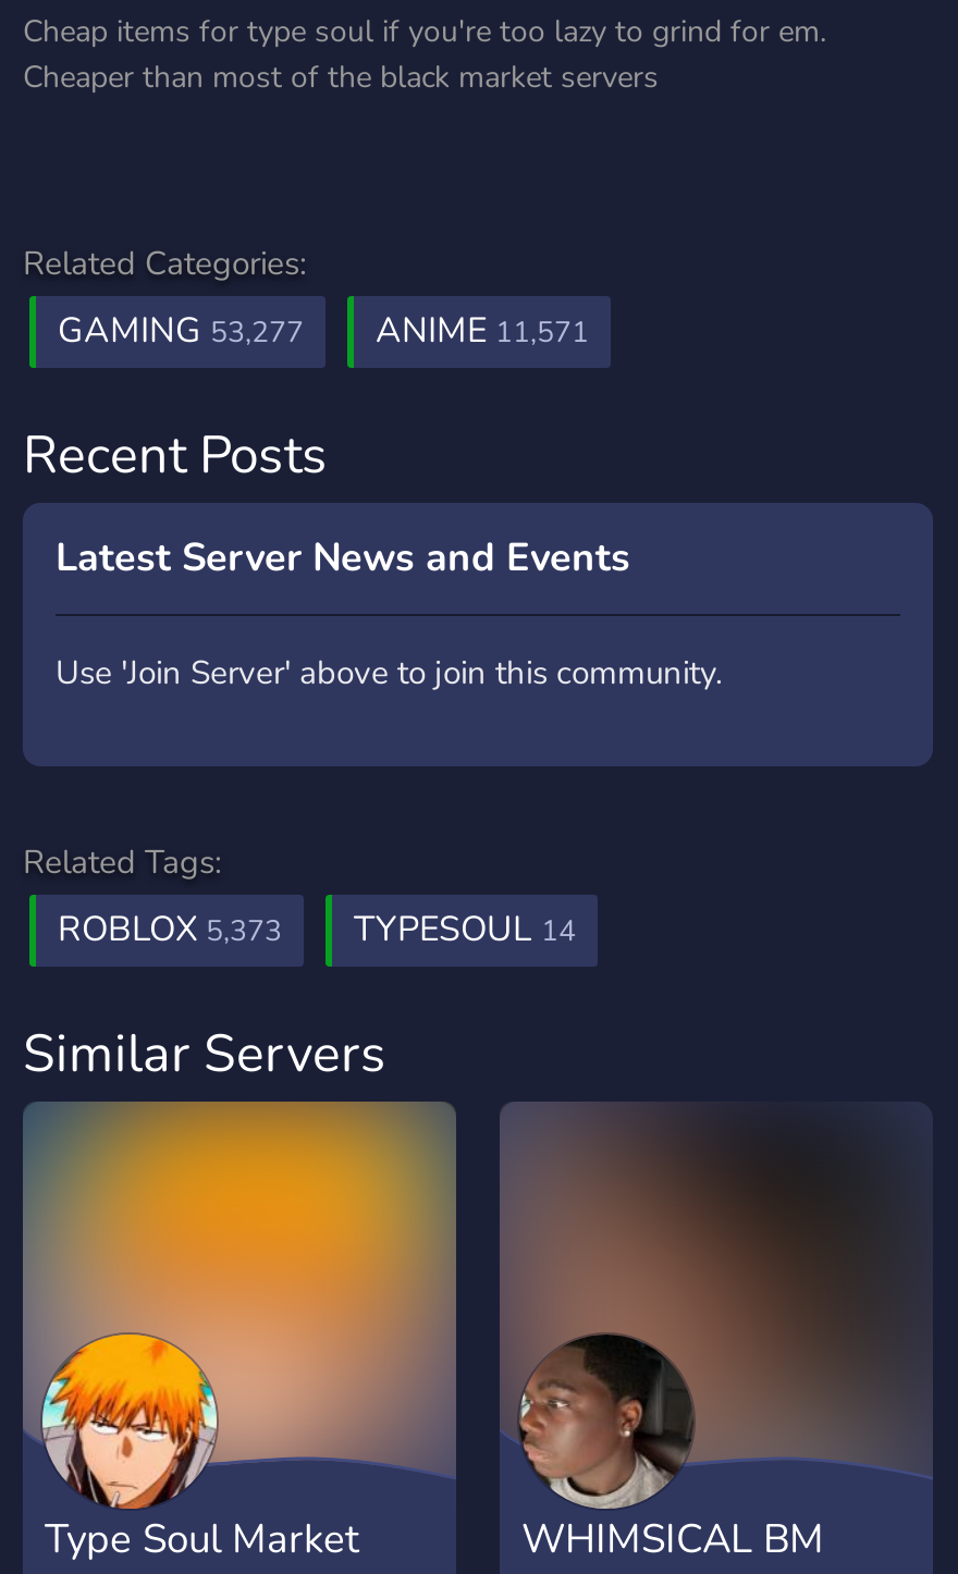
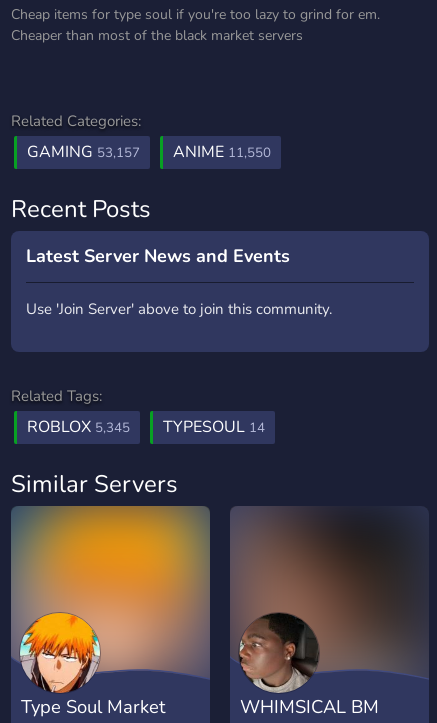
[58,307,304,355] GAMING 53,277 -> [27,141,140,163] GAMING 53,157
[376,307,589,355] ANIME 11,571 -> [173,141,271,163] ANIME 11,550
[58,906,576,954] ROBLOX 5,373 TYPESOUL 14 -> [27,416,265,438] ROBLOX 5,345 TYPESOUL 14

